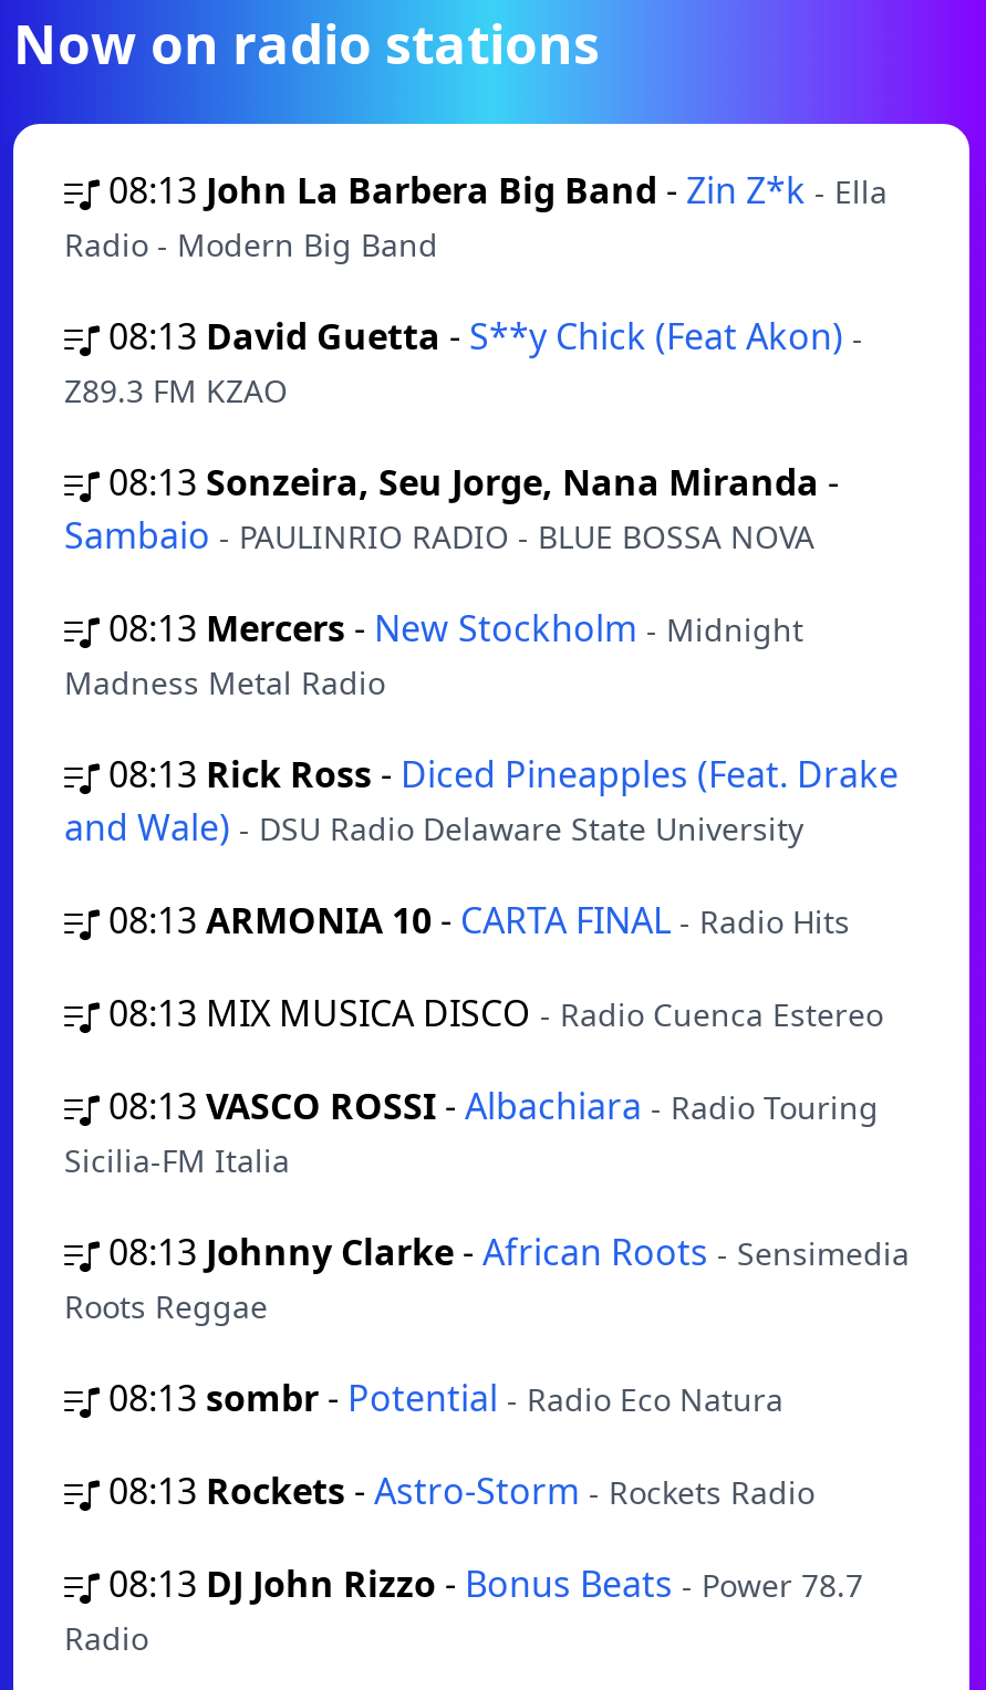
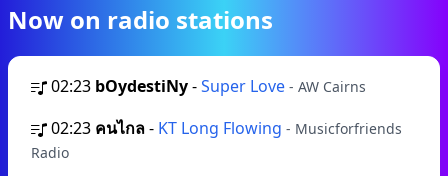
[64,166,910,1608] 08:13 John La Barbera Big Band - Zin Z*k - Ella | Radio - Modern Big Band | 08:13 David Guetta - S**y Chick (Feat Akon) - | Z89.3 FM KZAO | 08:13 Sonzeira, Seu Jorge, Nana Miranda - | Sambaio - PAULINRIO RADIO - BLUE BOSSA NOVA | 08:13 Mercers - New Stockholm - Midnight | Madness Metal Radio | 08:13 Rick Ross - Diced Pineapples (Feat. Drake | and Wale) - DSU Radio Delaware State University | 08:13 ARMONIA 10 - CARTA FINAL - Radio Hits | 08:13 MIX MUSICA DISCO - Radio Cuenca Estereo | 08:13 VASCO ROSSI - Albachiara - Radio Touring | Sicilia-FM Italia | 08:13 Johnny Clarke - African Roots - Sensimedia | Roots Reggae | 08:13 sombr - Potential - Radio Eco Natura | 08:13 Rockets - Astro-Storm - Rockets Radio | 08:13 DJ John Rizzo - Bonus Beats - Power 78.7 -> [51,75,402,139] 02:23 bOydestiNy - Super Love - AW Cairns | 02:23 คนไกล- KT Long Flowing - Musicforfriends

